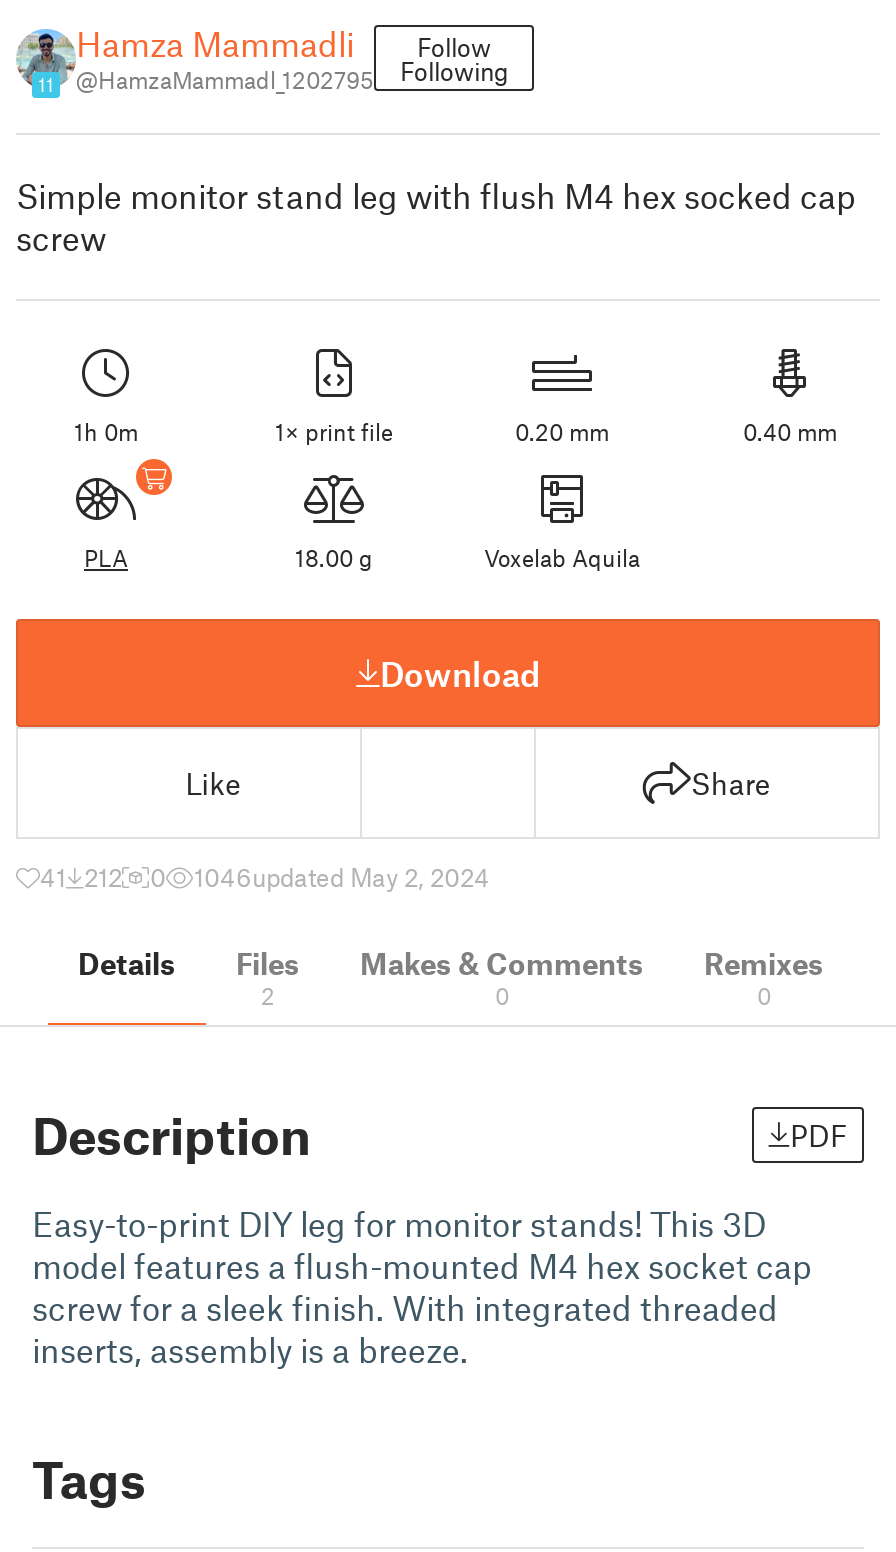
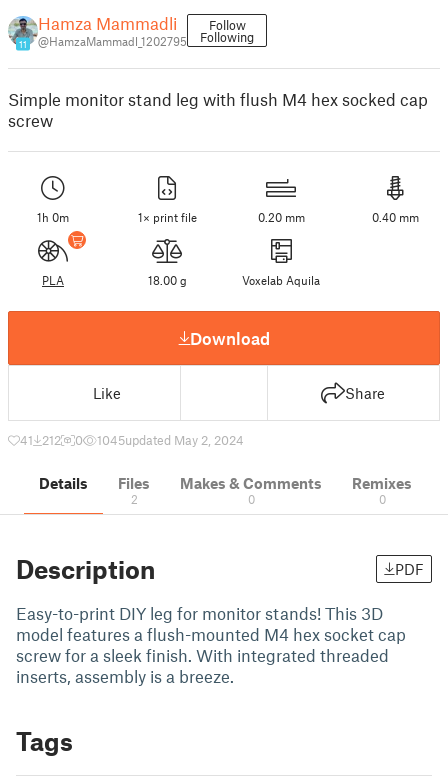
[194,861,490,893] 1046updated May 2, 2024 -> [97,432,244,448] 1045updated May 2, 2024

